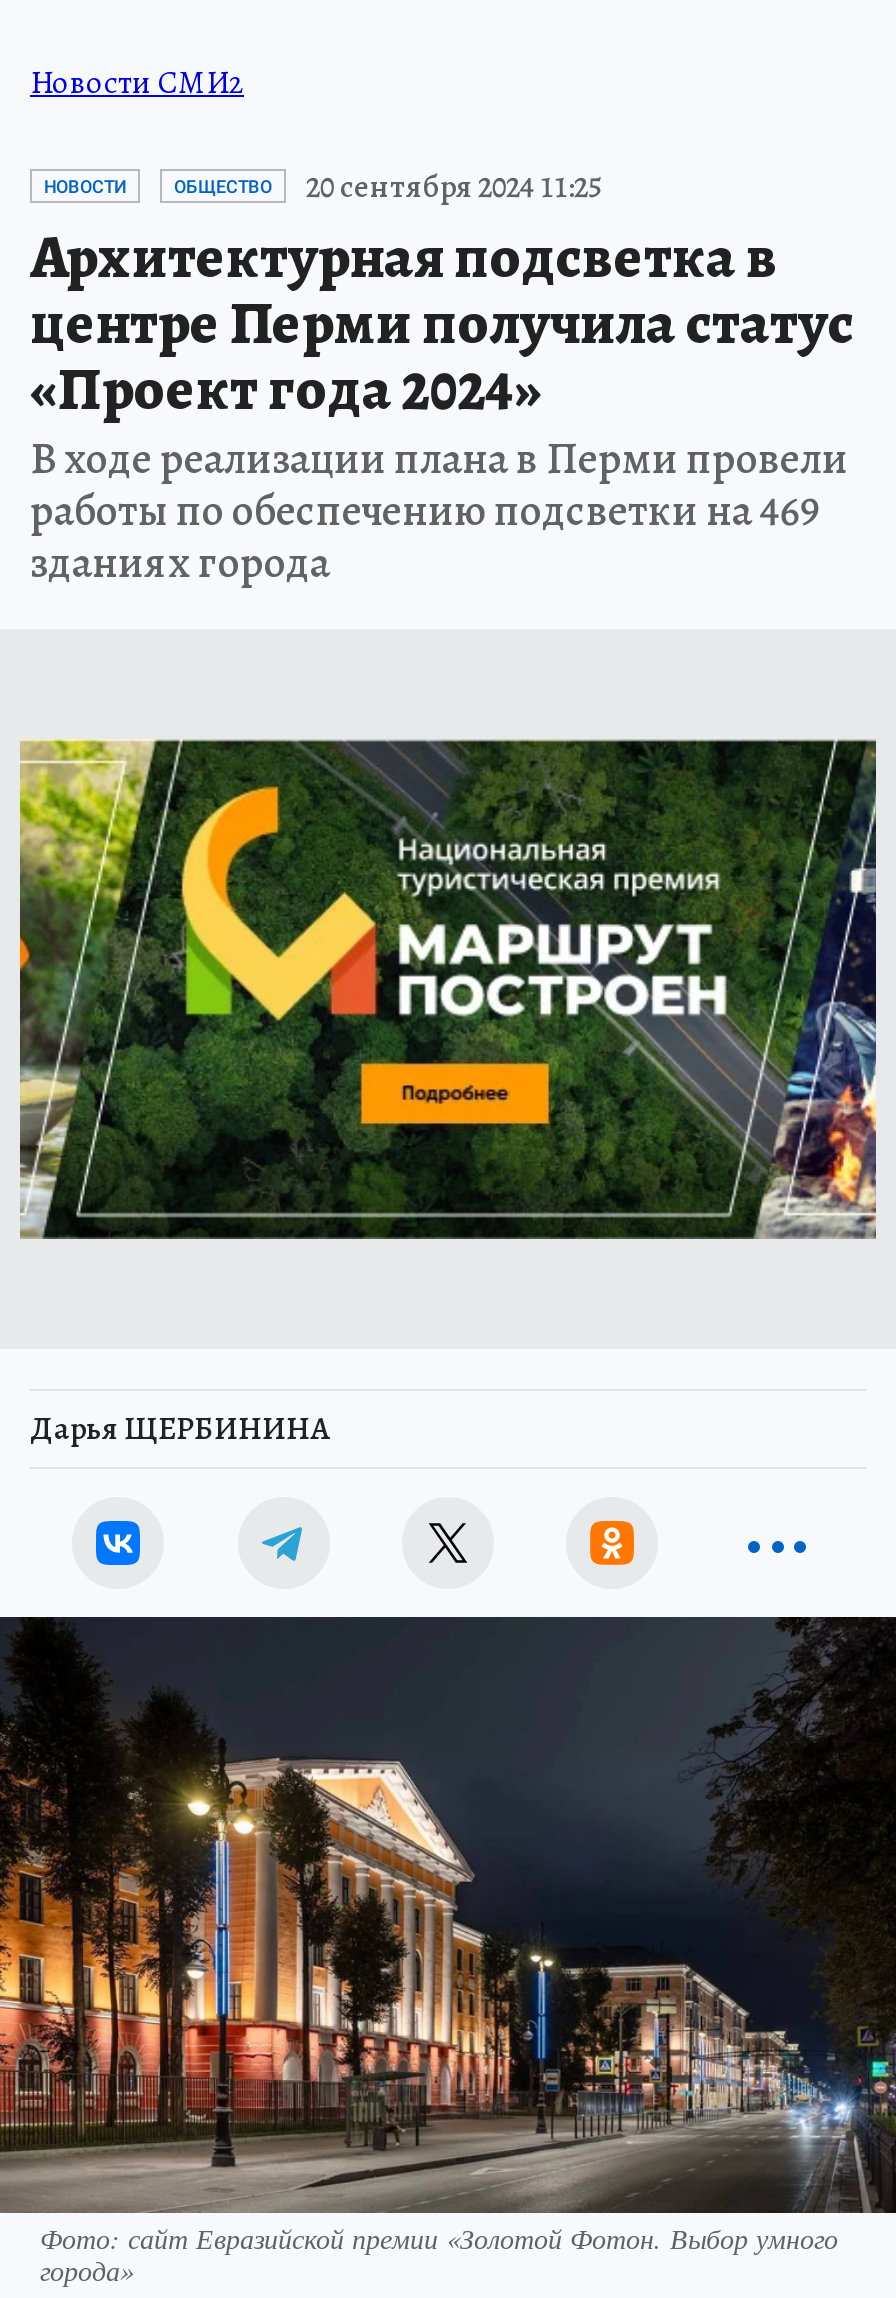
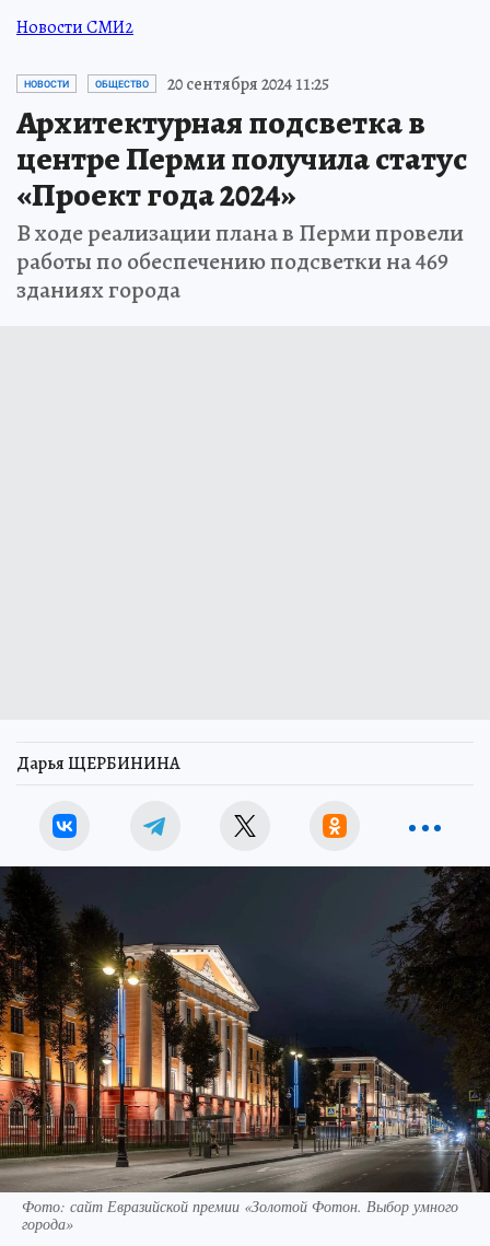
[18,737,878,1241] [image] -> none

